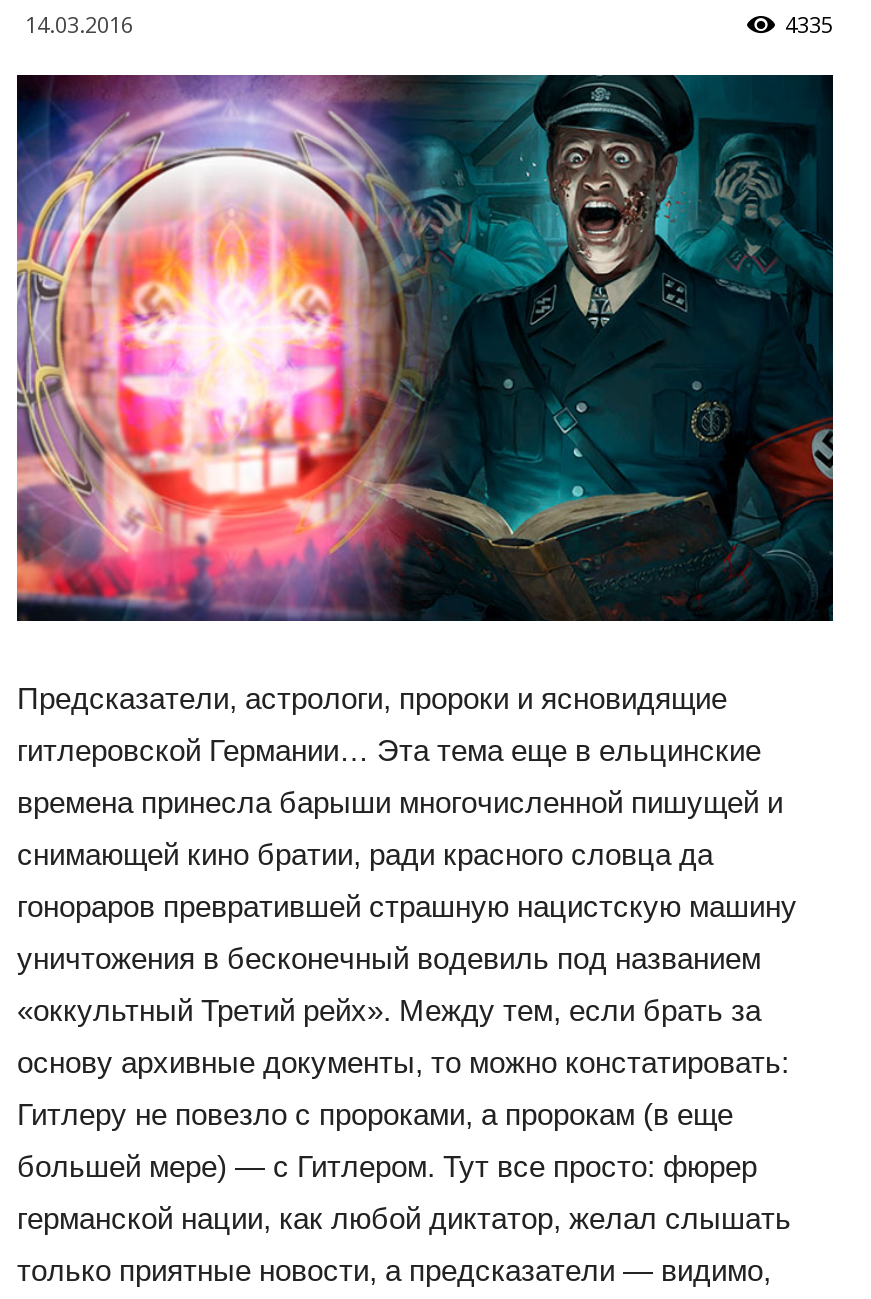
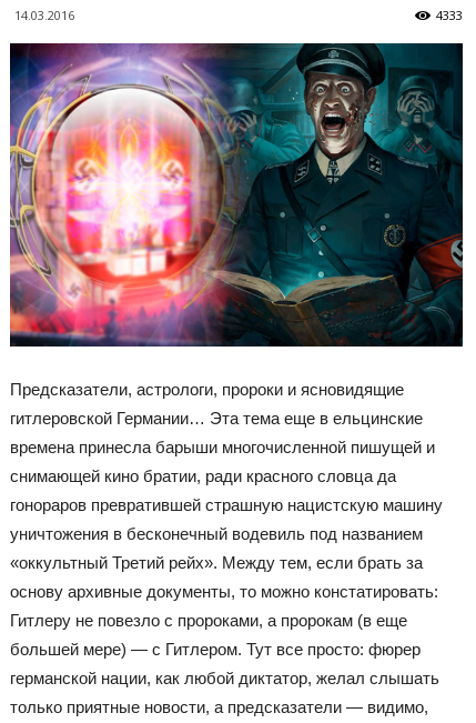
[785,9,833,39] 4335 -> [436,7,463,23] 4333

